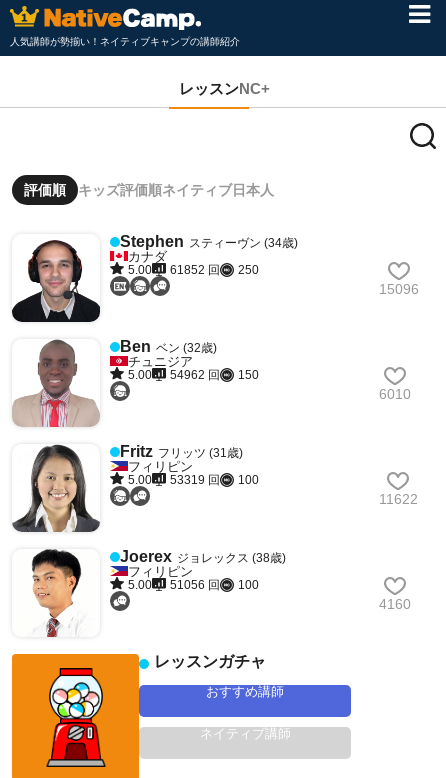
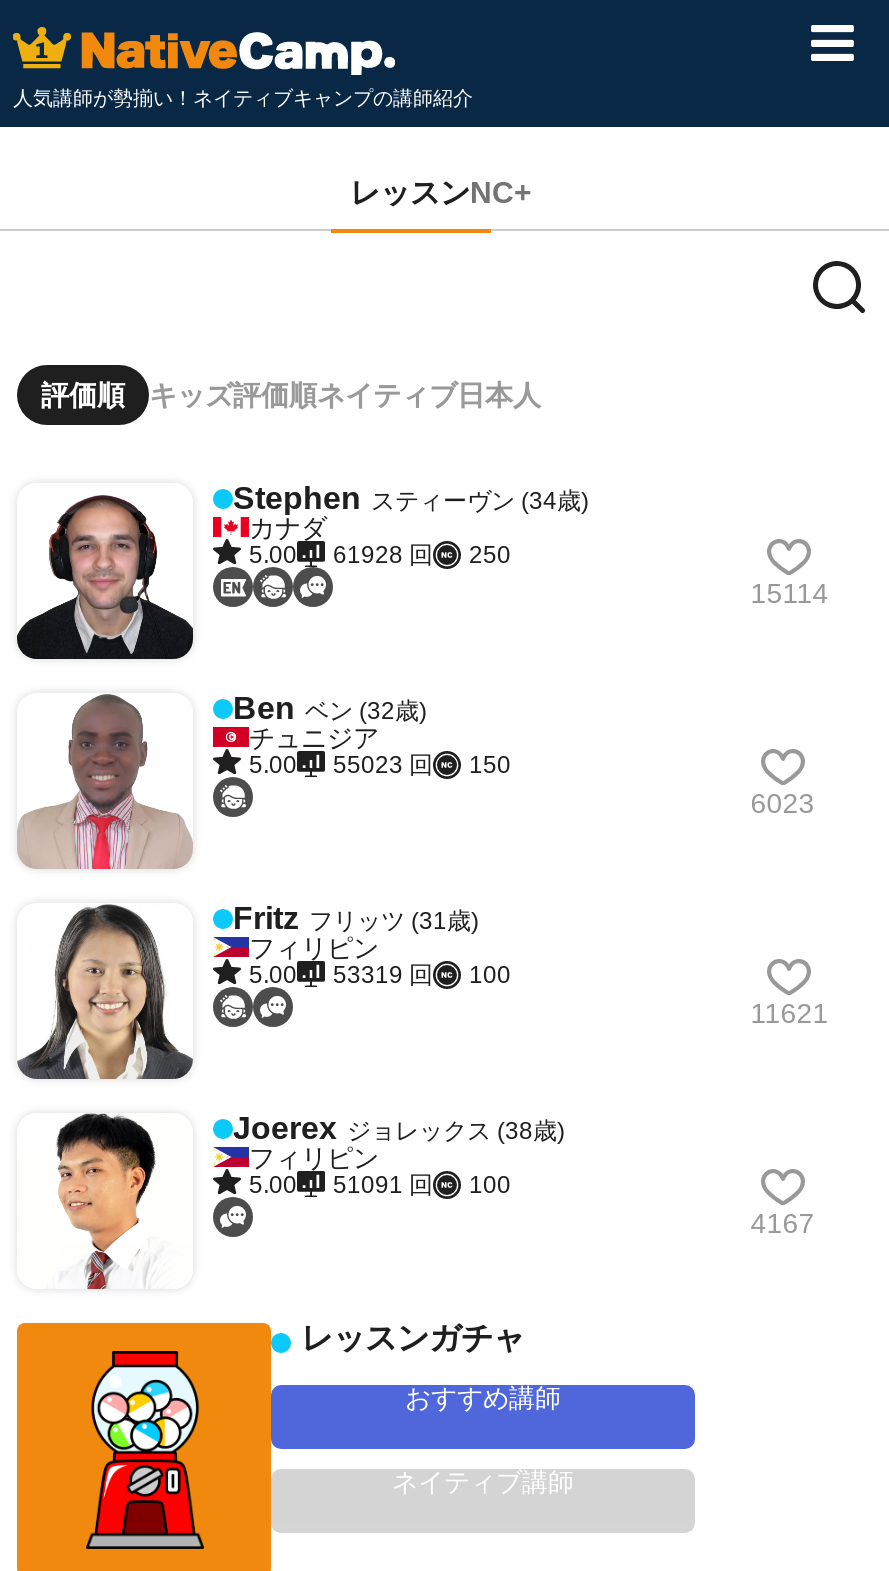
[128,263,259,277] 5.00 61852 回 250 -> [249,541,511,569] 5.00 61928 回 250
[379,281,419,297] 15096 -> [751,578,829,610] 15114
[128,368,259,382] 5.00 54962 回 150 -> [249,751,511,779] 5.00 55023 回 150
[379,386,411,402] 6010 -> [751,788,815,820] 6023
[379,491,418,507] 11622 -> [751,998,829,1030] 11621
[128,578,259,592] 5.00 51056 回 100 -> [249,1171,511,1199] 5.00 51091 回 100
[379,596,411,612] 4160 -> [751,1208,815,1240] 4167

